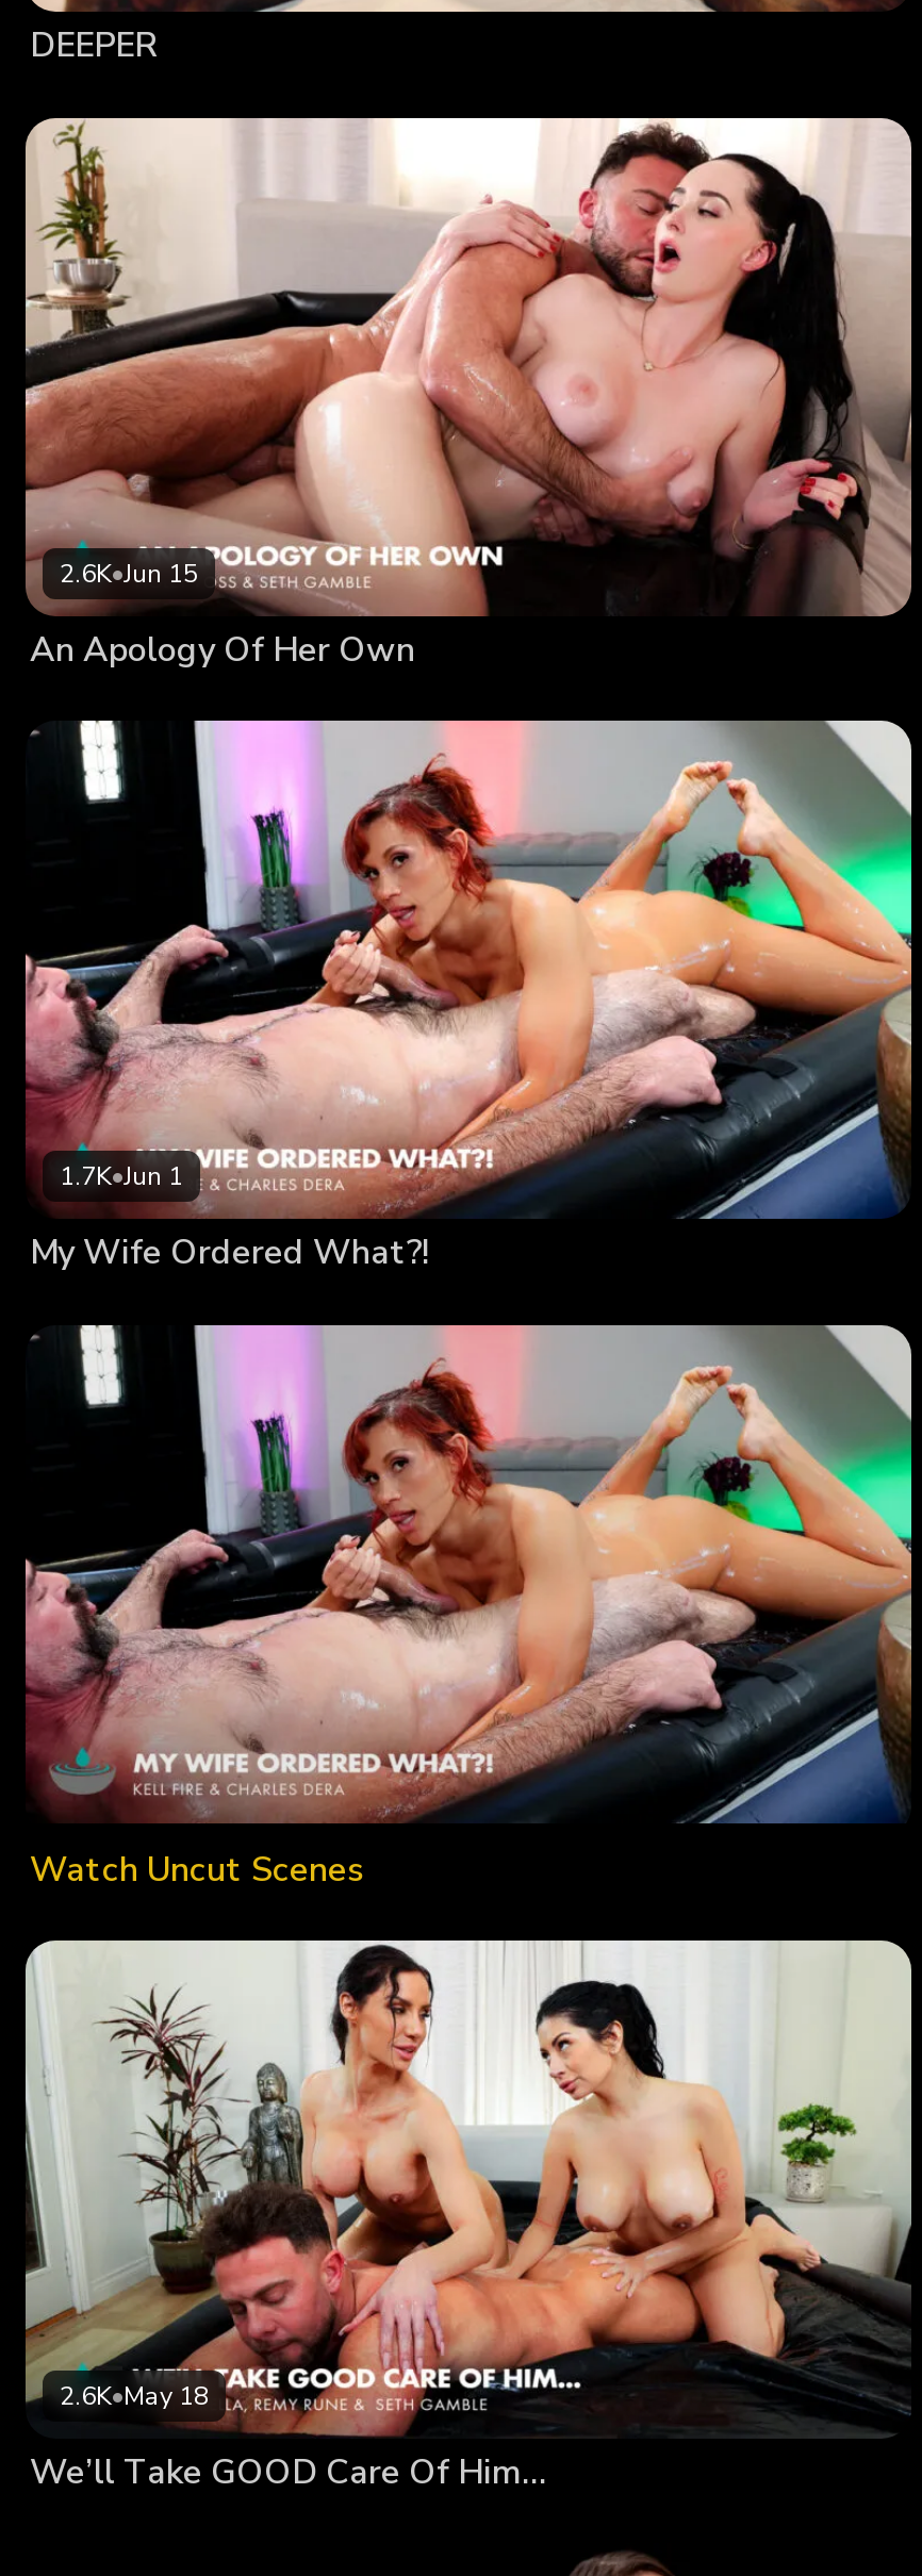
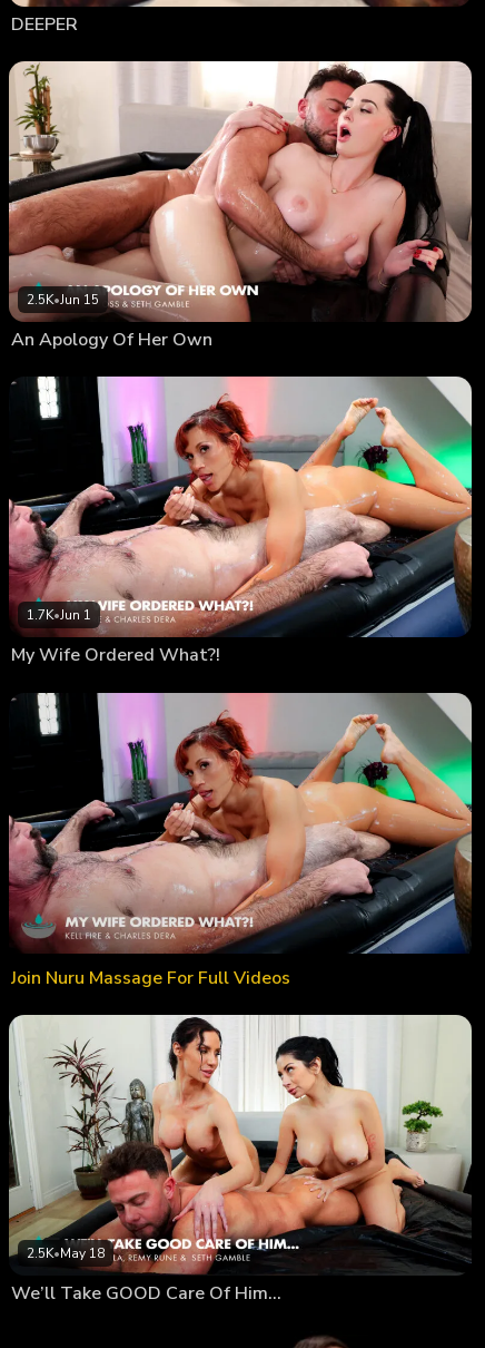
[60,556,198,590] 2.6K•Jun 15 -> [27,291,99,309] 2.5K•Jun 15
[30,1846,364,1892] Watch Uncut Scenes -> [11,966,290,990] Join Nuru Massage For Full Videos
[60,2379,209,2413] 2.6K•May 18 -> [27,1245,105,1263] 2.5K•May 18

